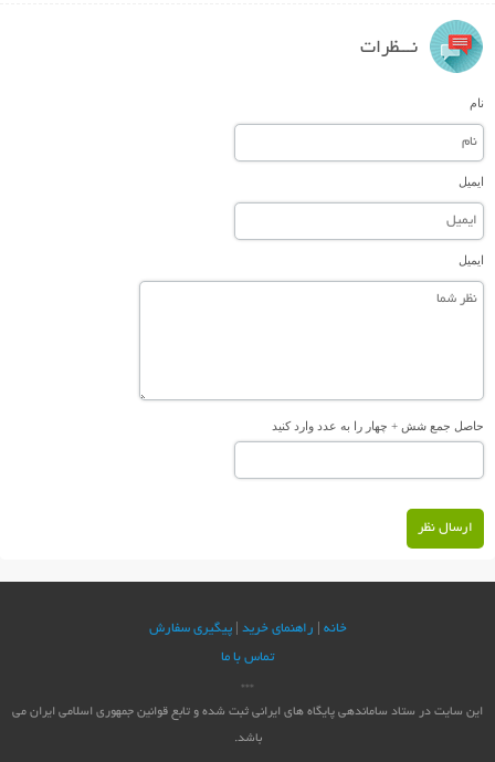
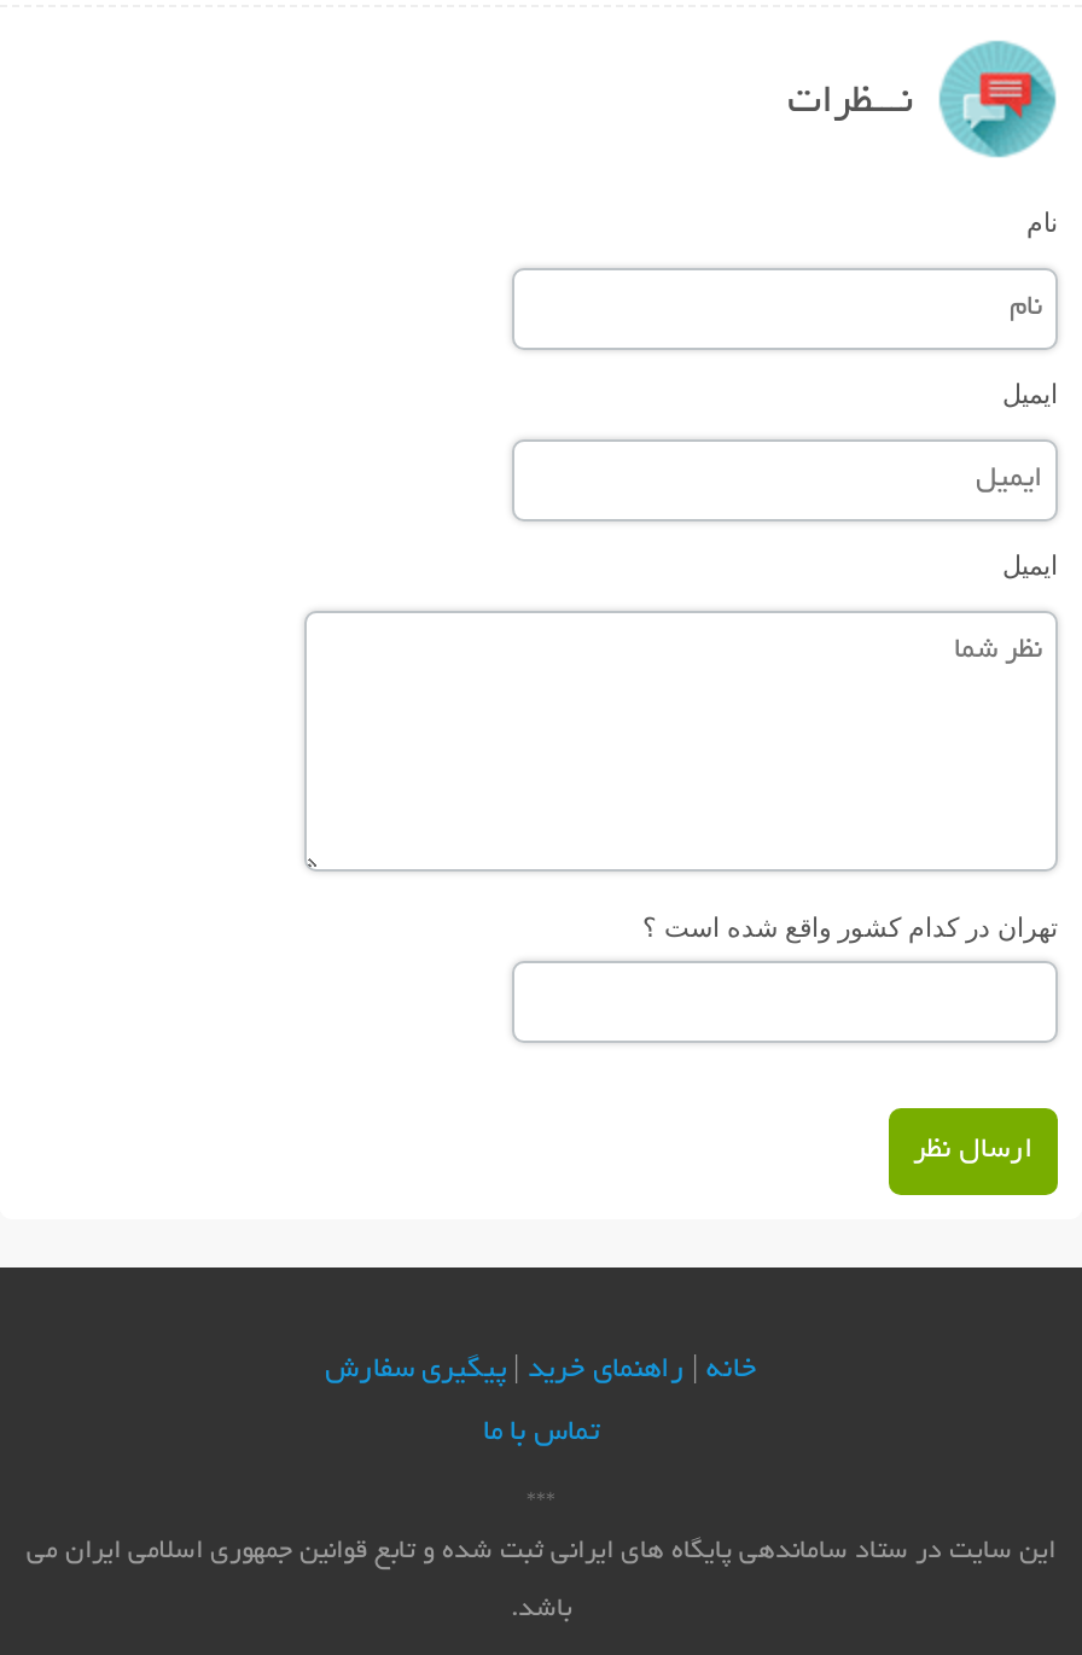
[272,419,484,432] حاصل جمع شش + چهار را به عدد وارد کنید -> [642,912,1058,941] تهران در کدام کشور واقع شده است ؟

